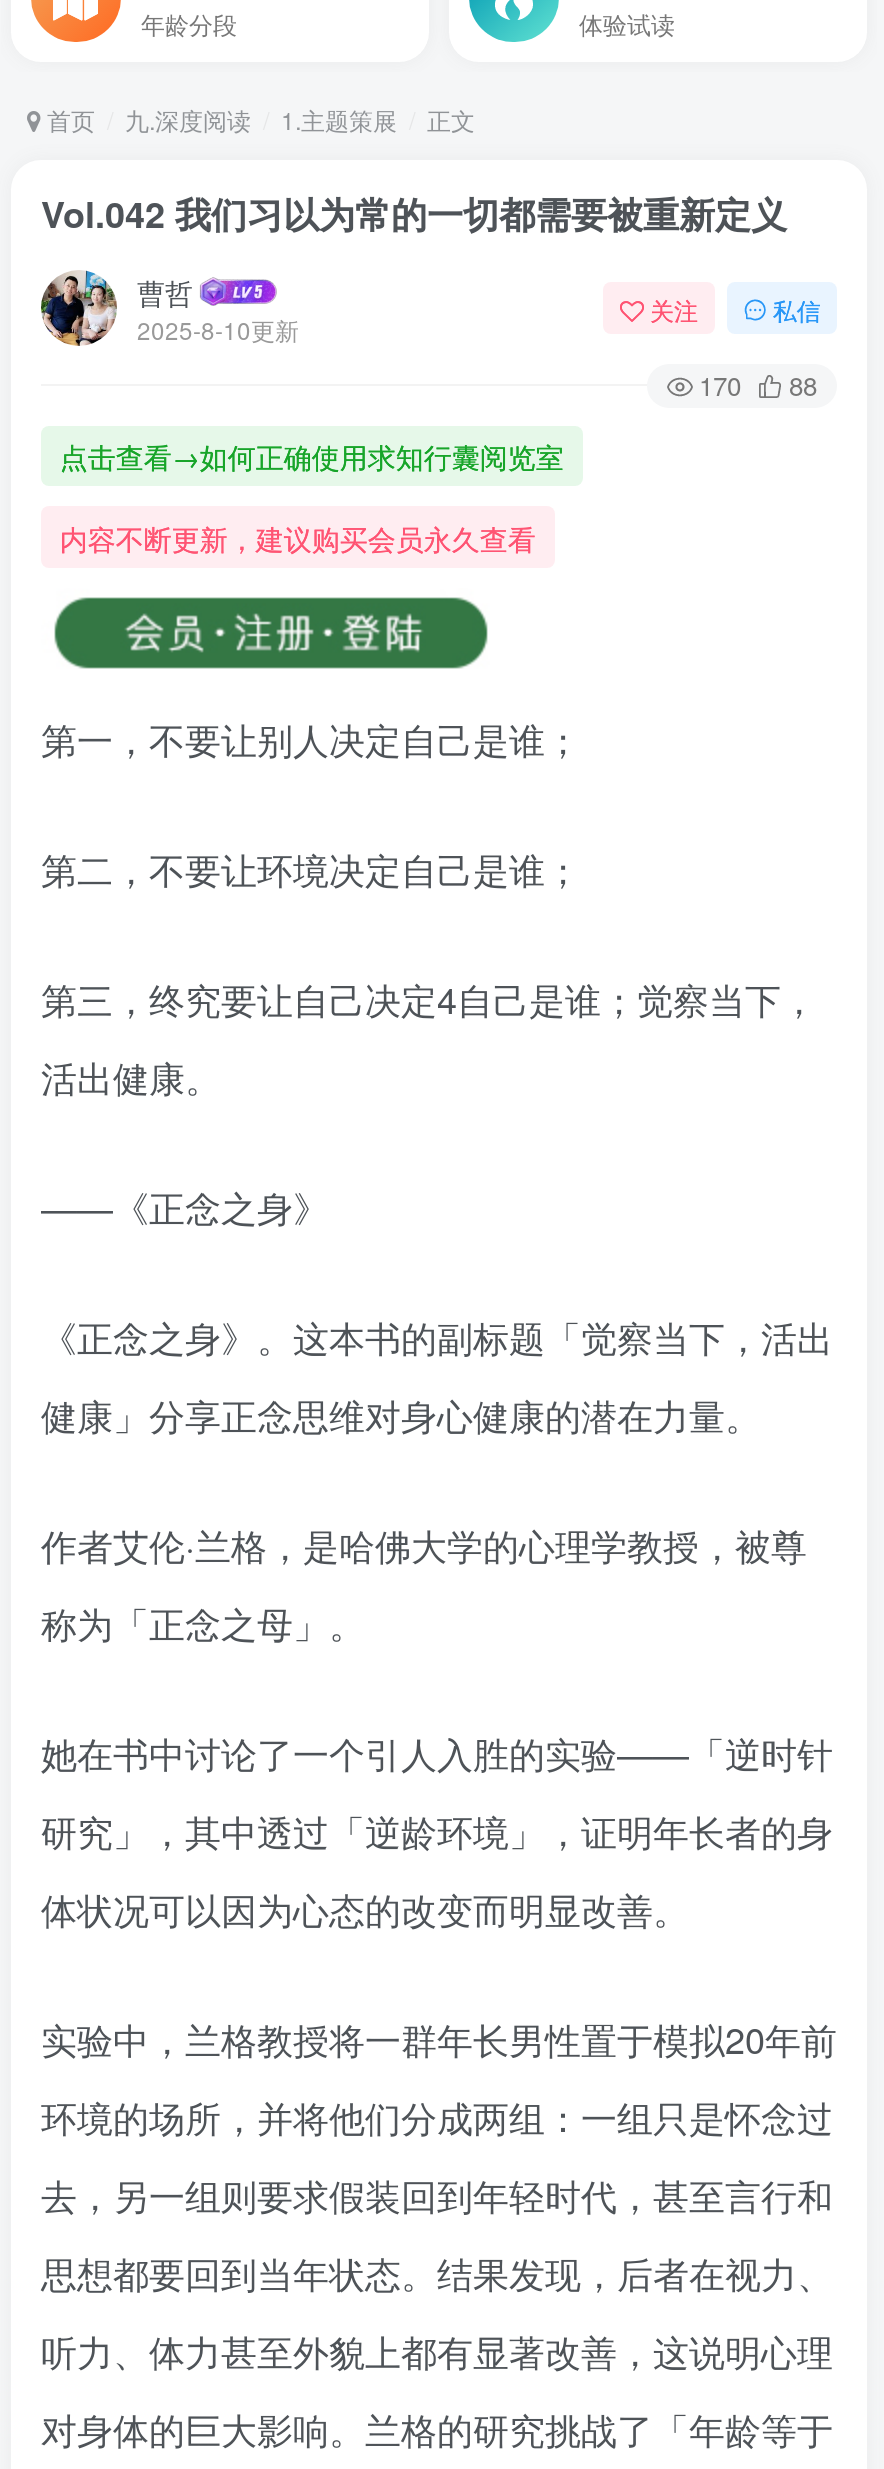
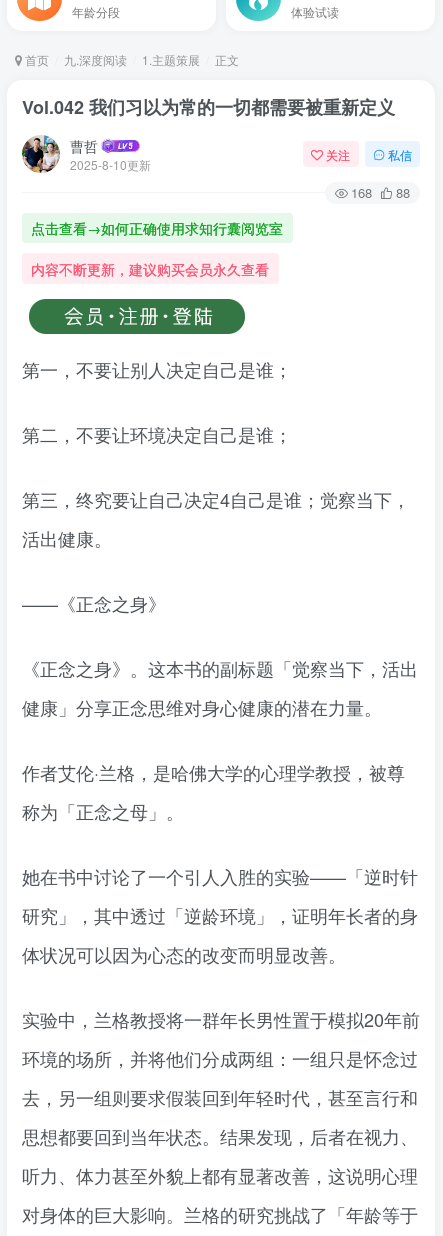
[699,366,817,404] 170 88 -> [351,183,410,202] 168 88

